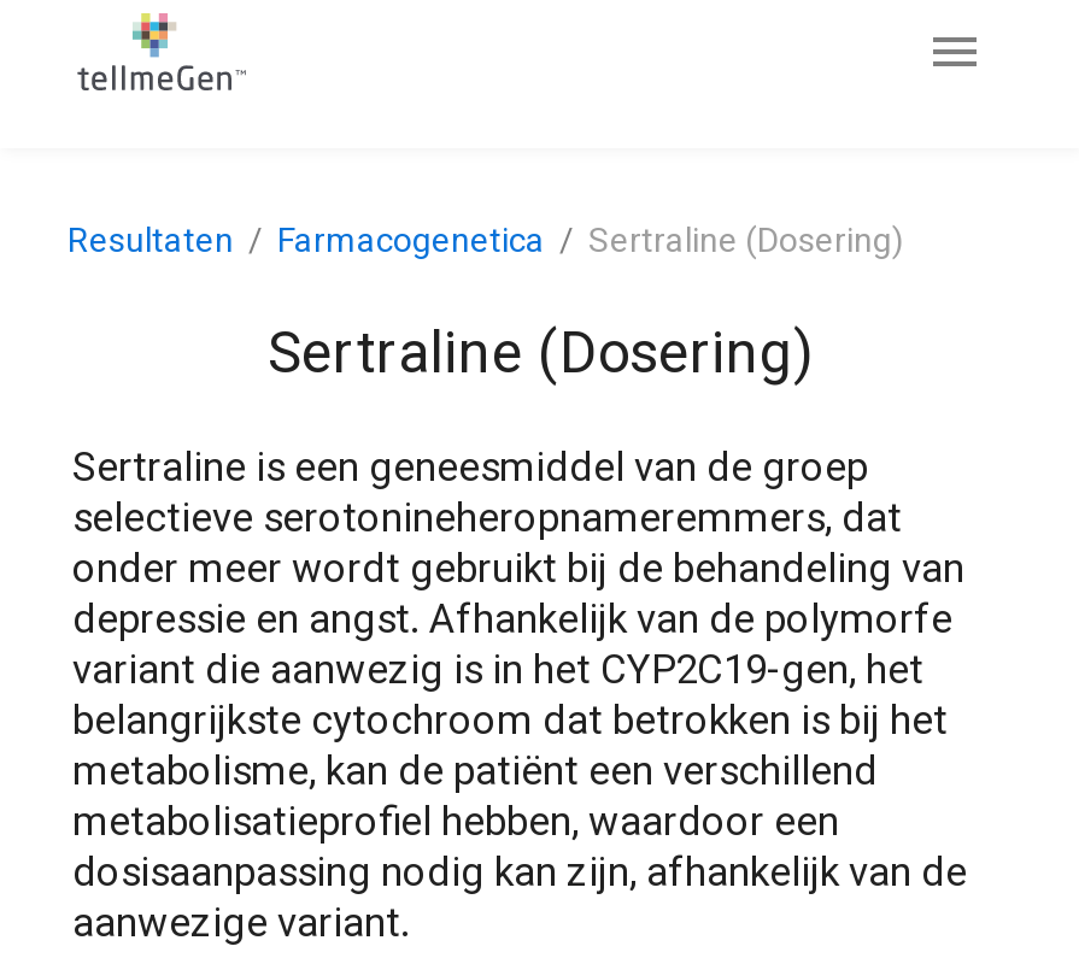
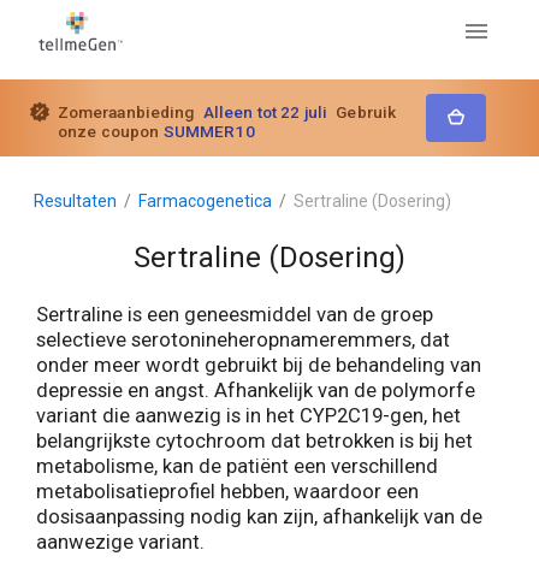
none -> [4,78,535,158] [image] | Zomeraanbieding Alleen tot 22 juli Gebruik | onze coupon SUMMER10

